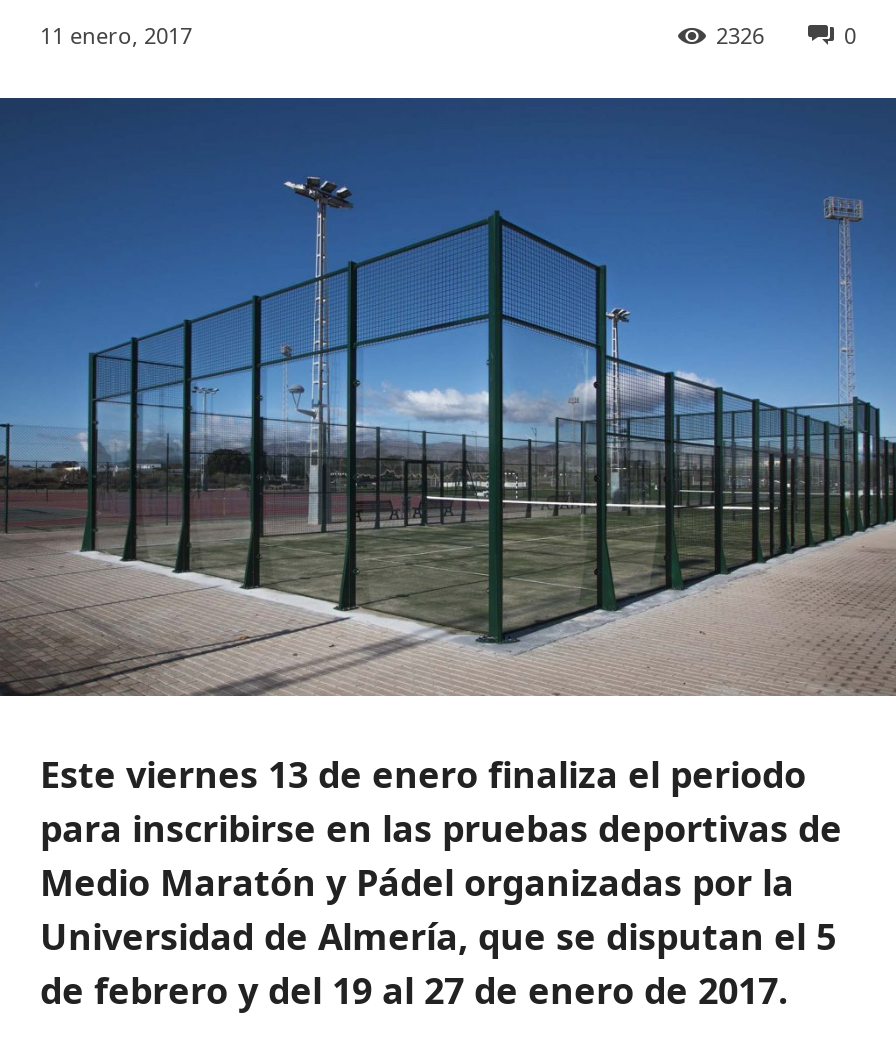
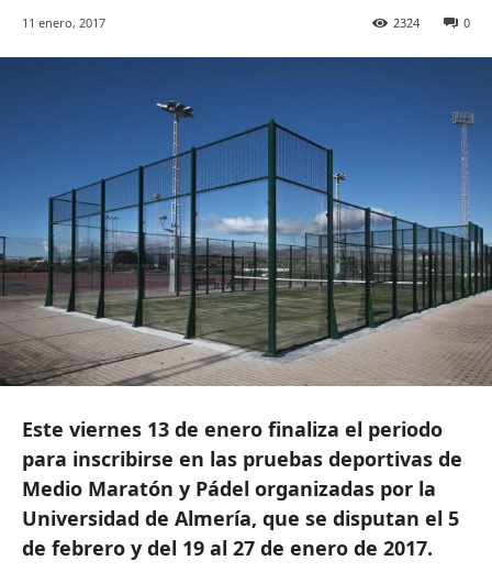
[716,20,764,50] 2326 -> [393,15,420,31] 2324

